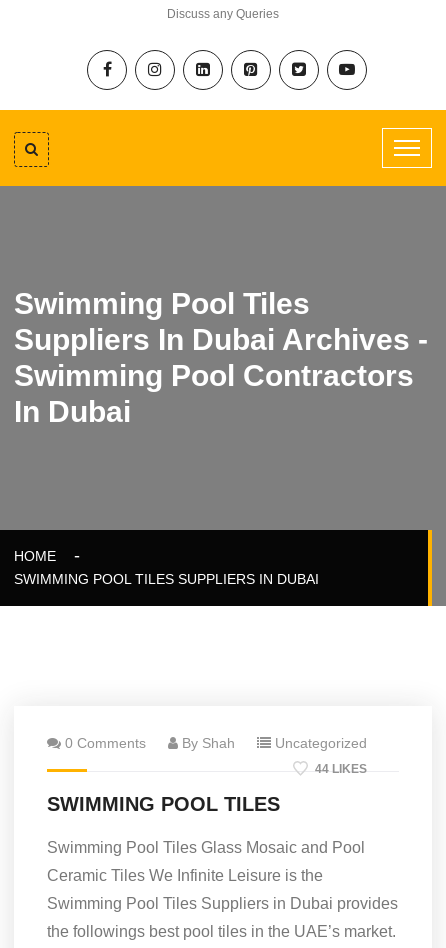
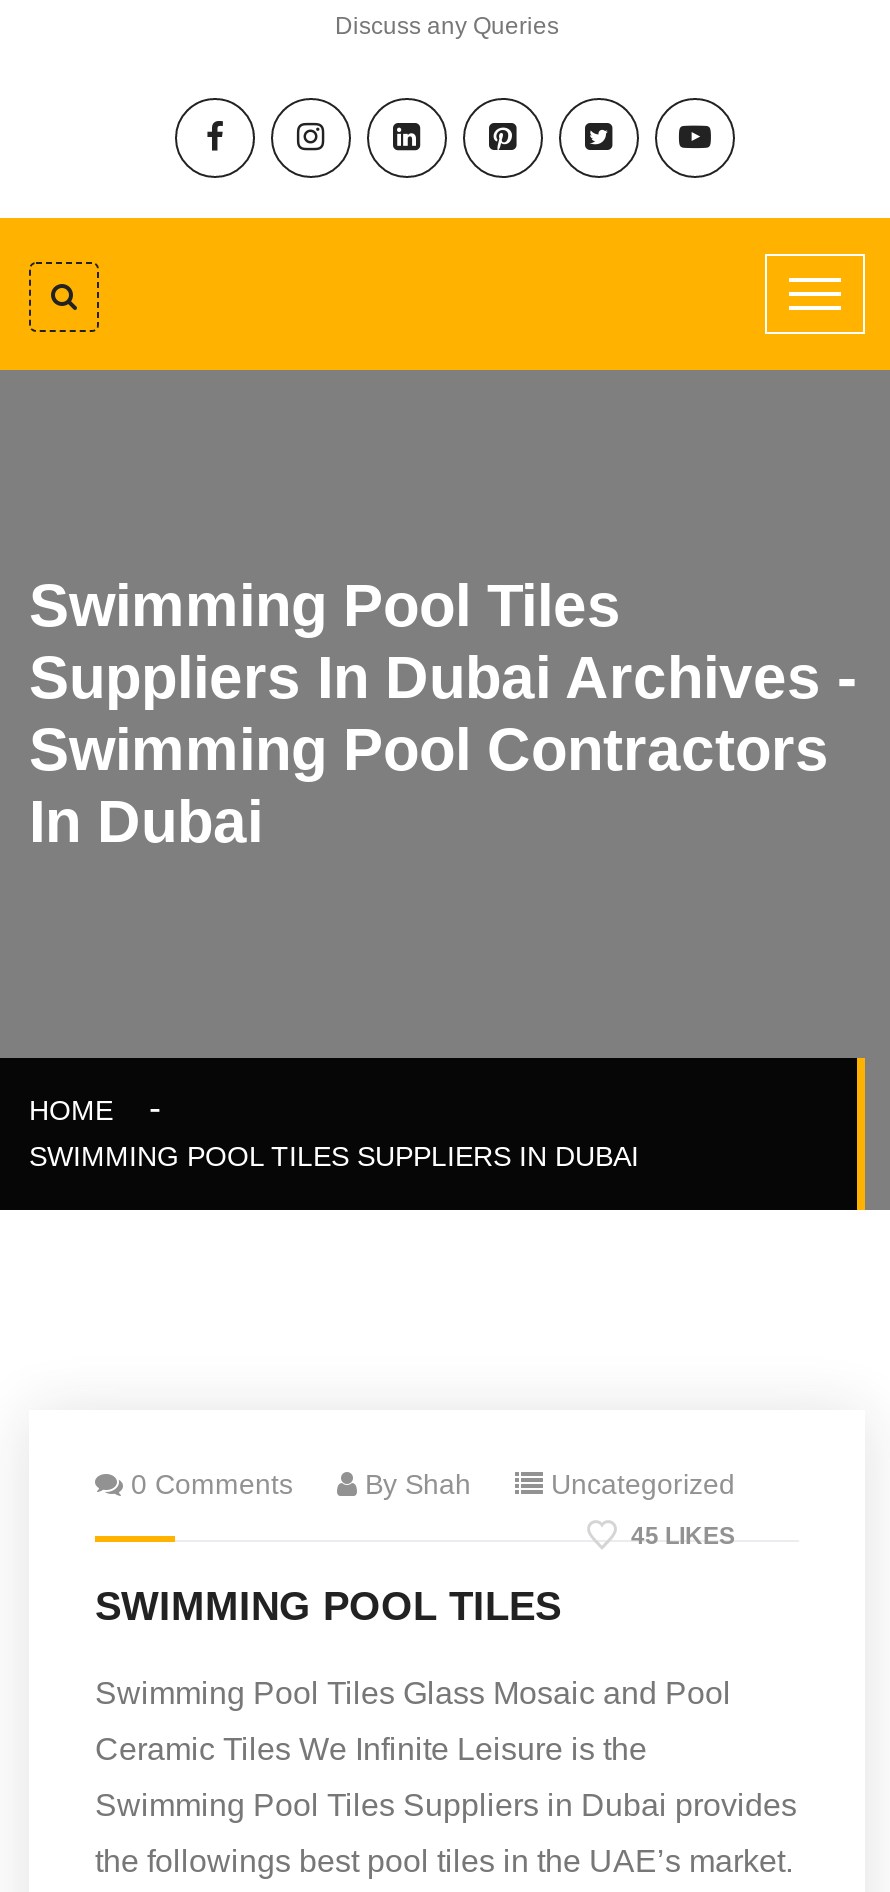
[315,762,367,776] 44 LIKES -> [631,1523,735,1551] 45 LIKES

